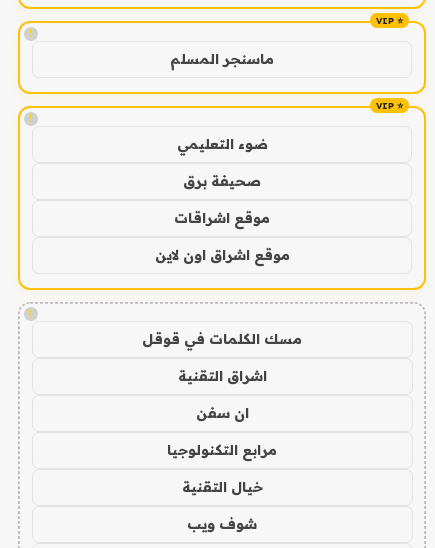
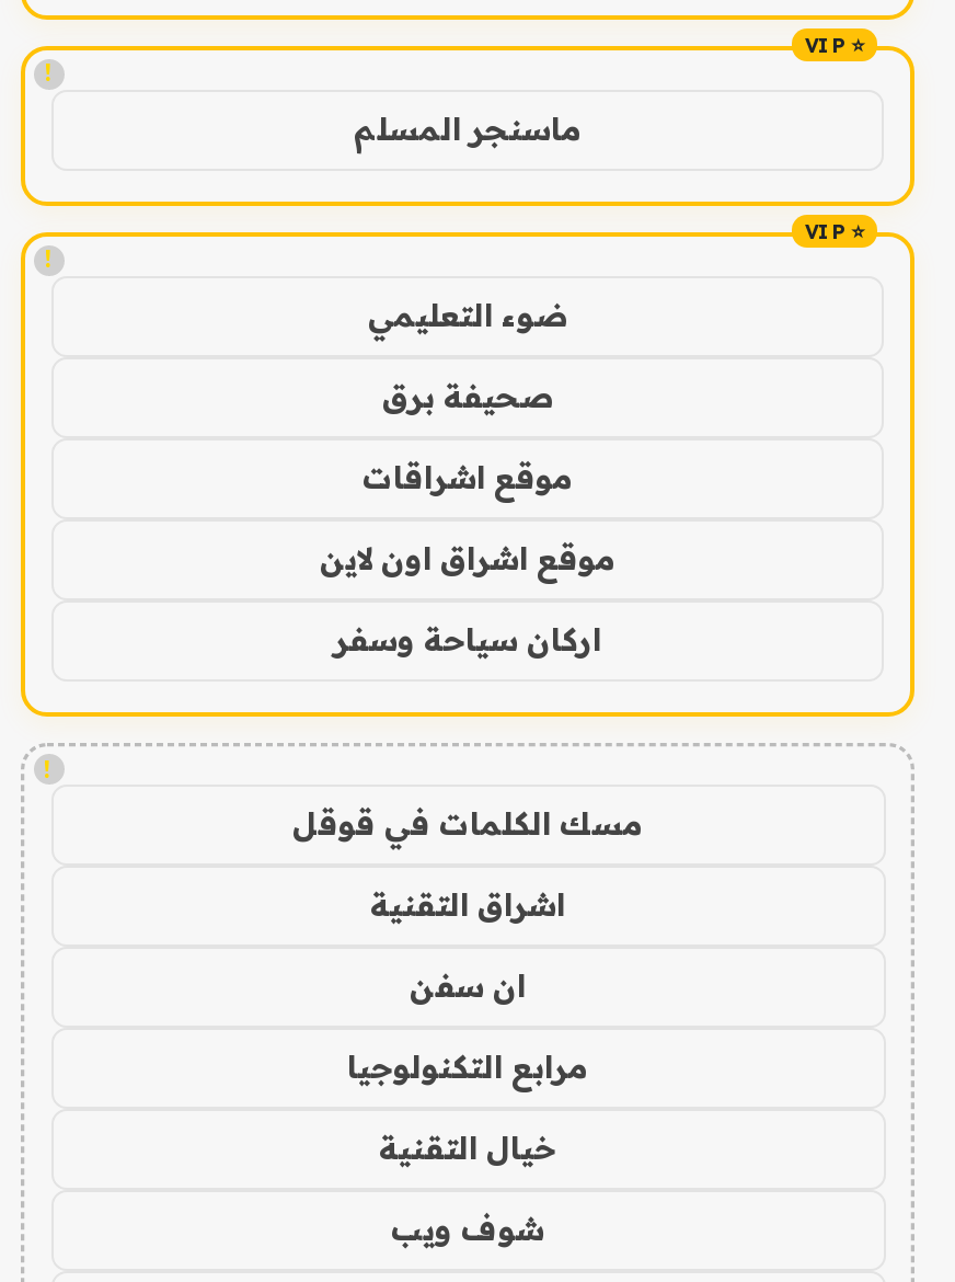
none -> [334,619,601,659] اركان سياحة وسفر

